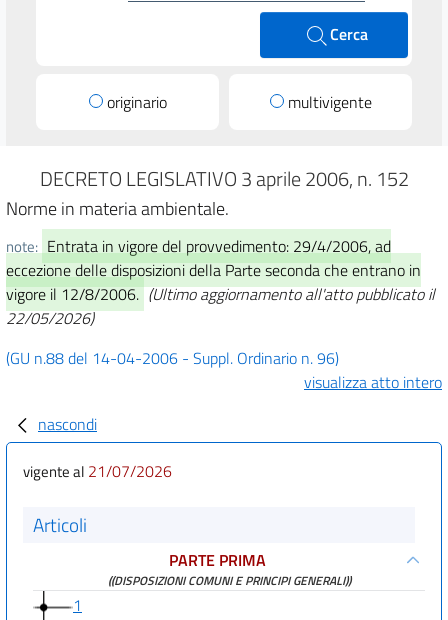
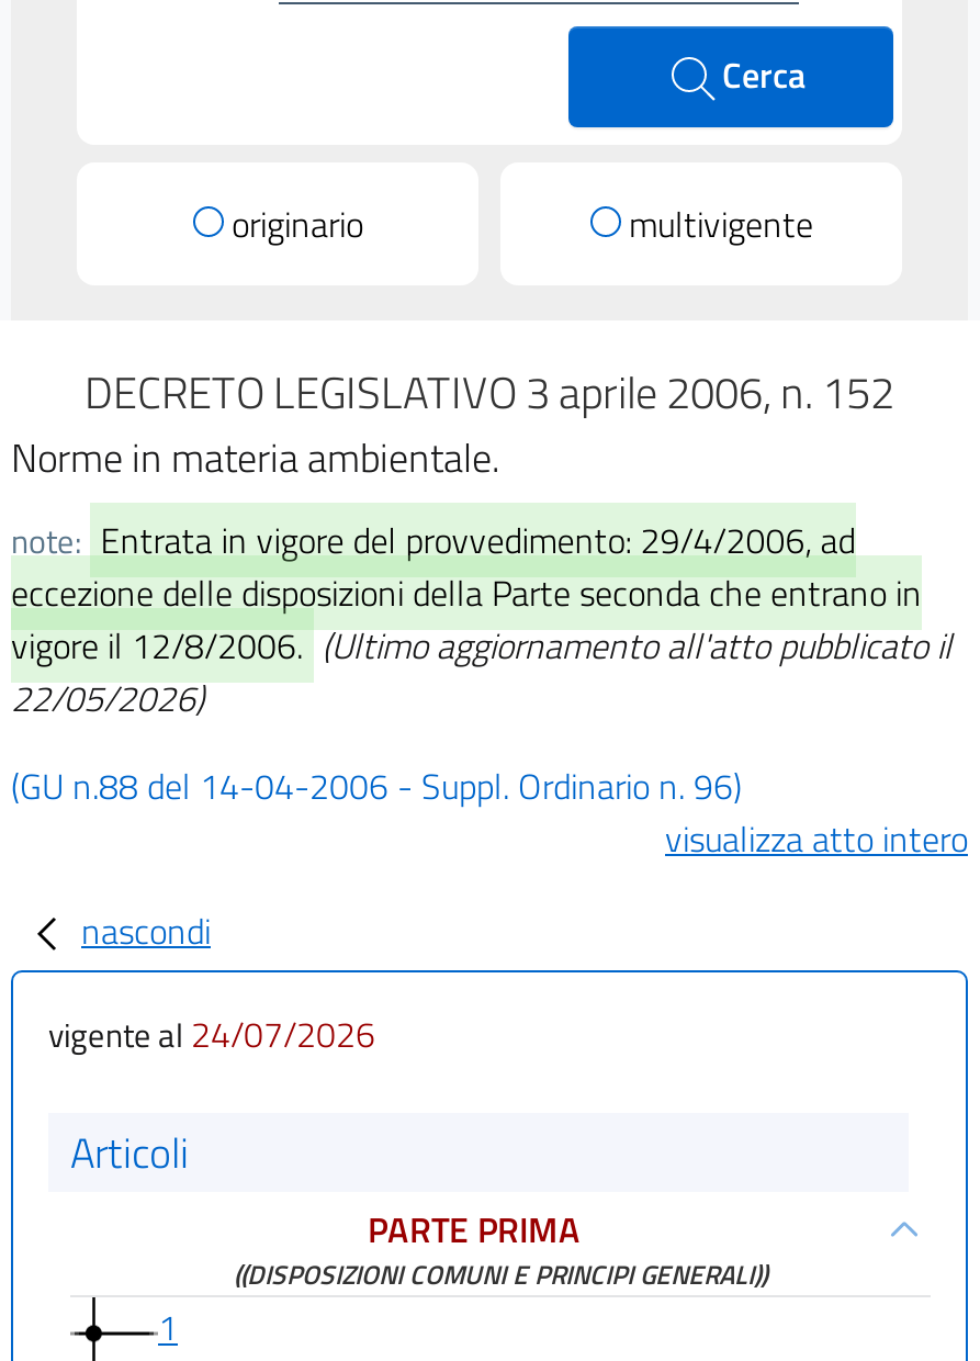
[23,459,172,483] vigente al 21/07/2026 -> [48,1007,375,1060] vigente al 24/07/2026

